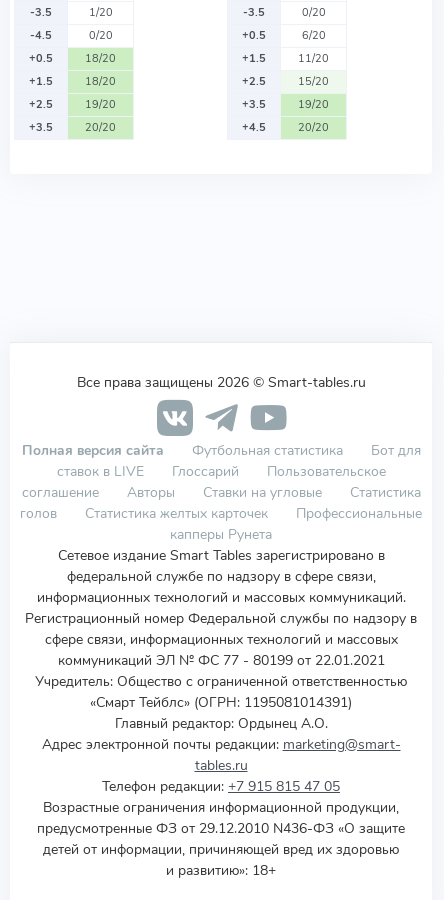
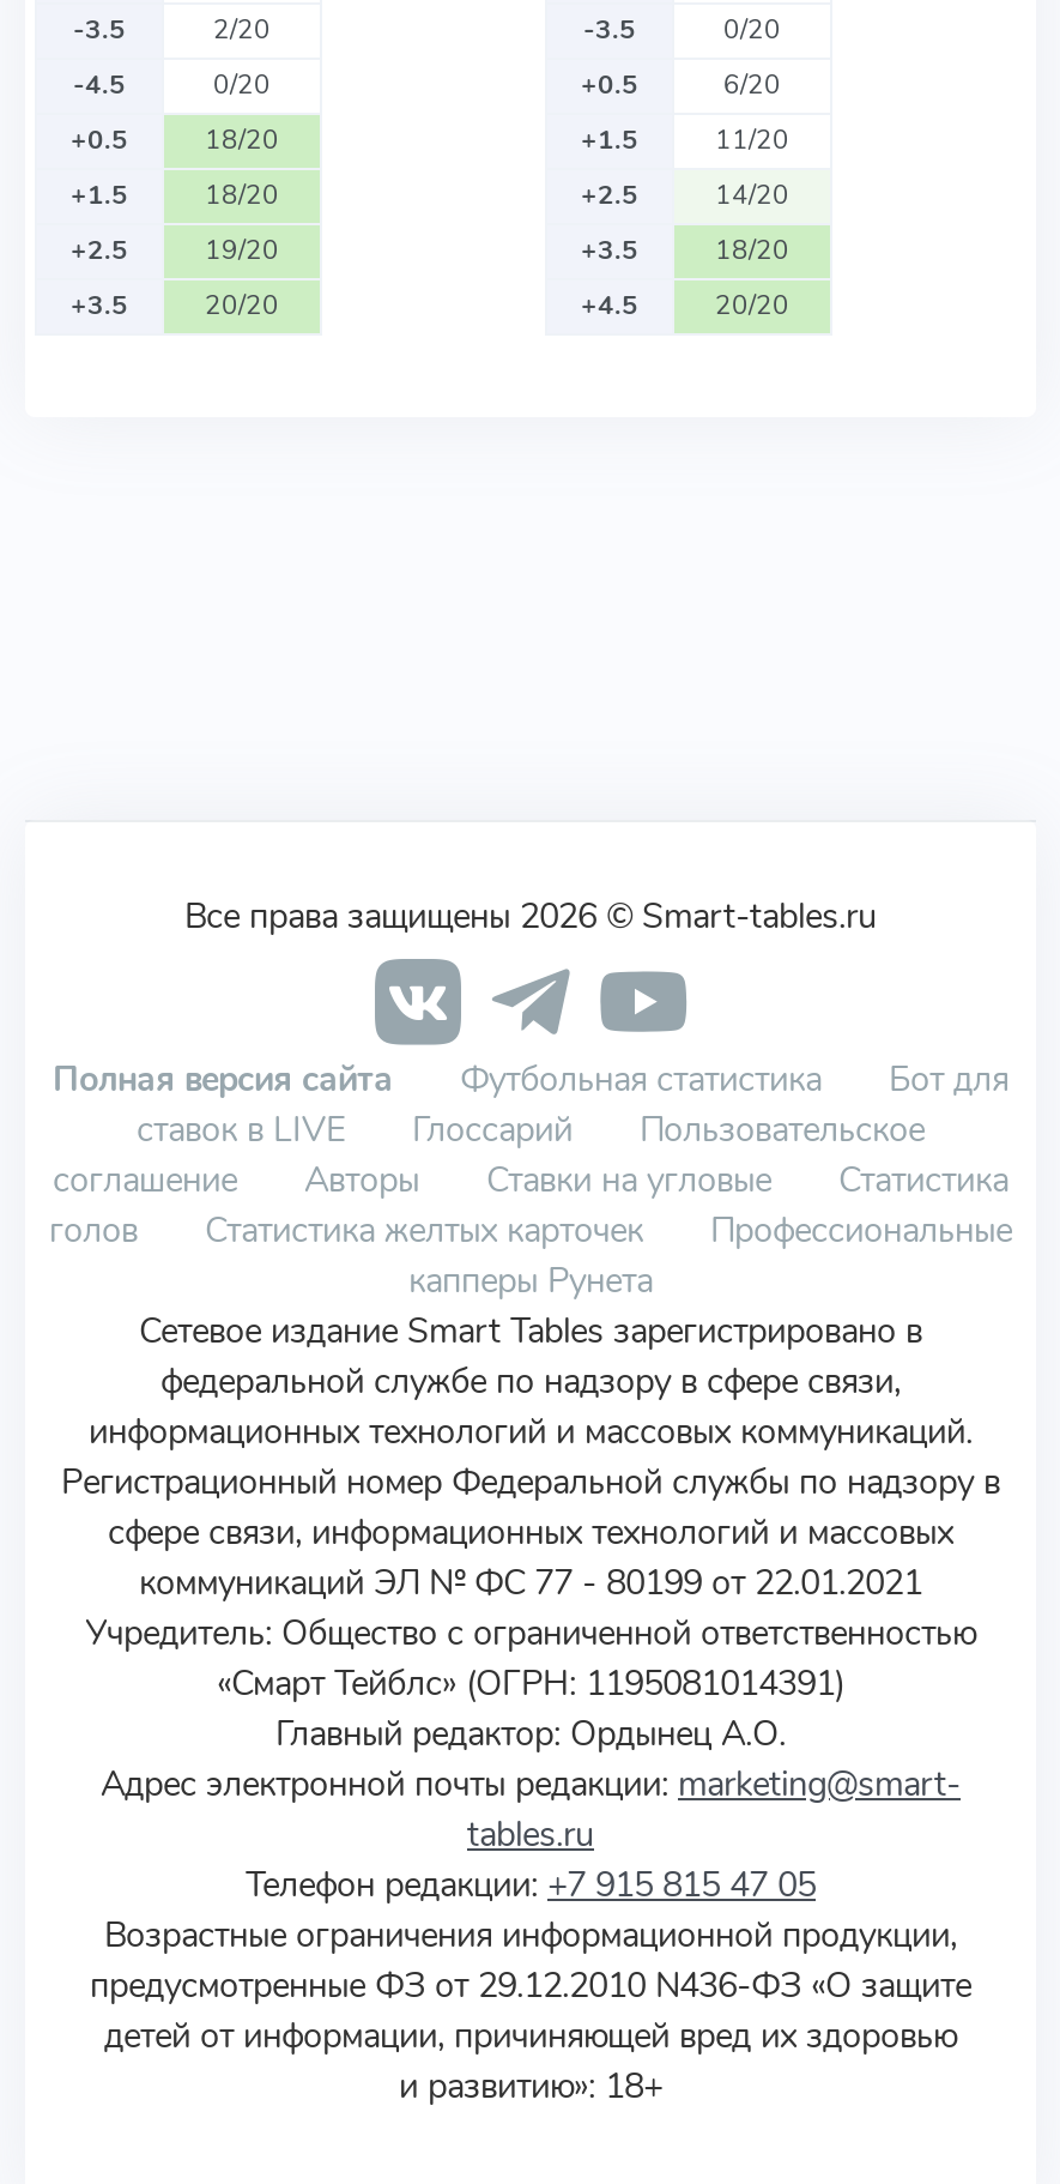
[88,5,112,20] 1/20 -> [213,13,271,49] 2/20
[298,74,329,89] 15/20 -> [715,178,789,214] 14/20
[298,97,329,112] 19/20 -> [715,234,789,269] 18/20

